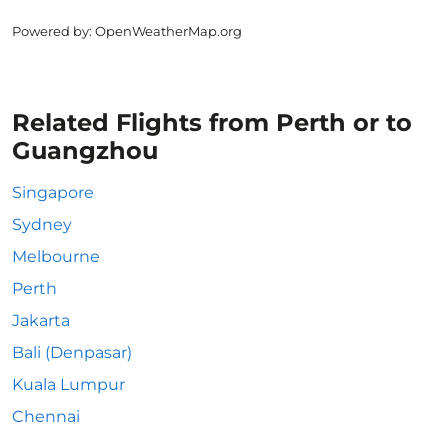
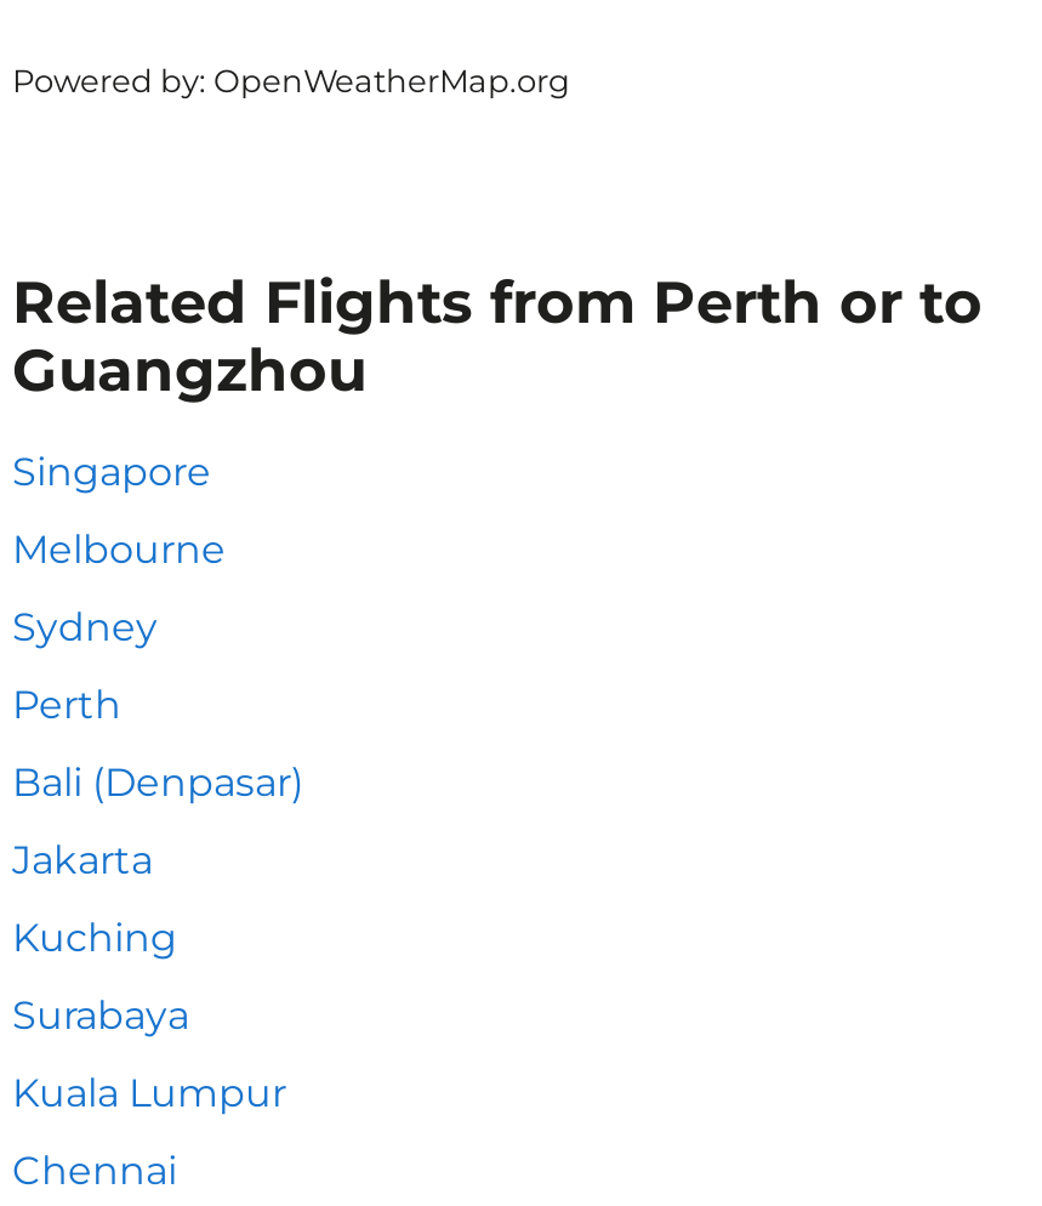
moved [12,247,100,266] -> [12,527,226,573]: Melbourne
none -> [12,915,189,1039] Kuching | Surabaya
moved [12,343,132,362] -> [12,760,303,806]: Bali (Denpasar)

